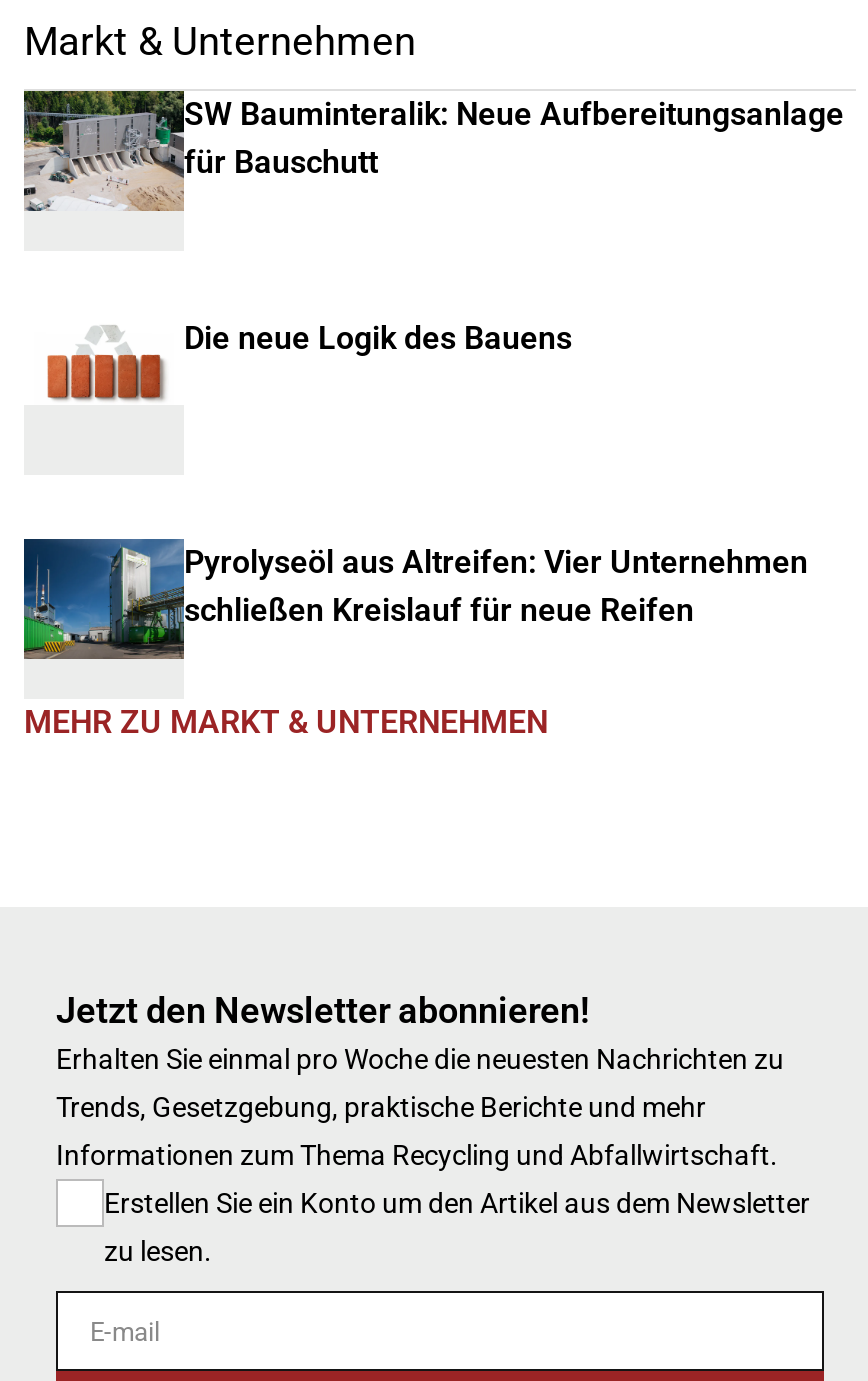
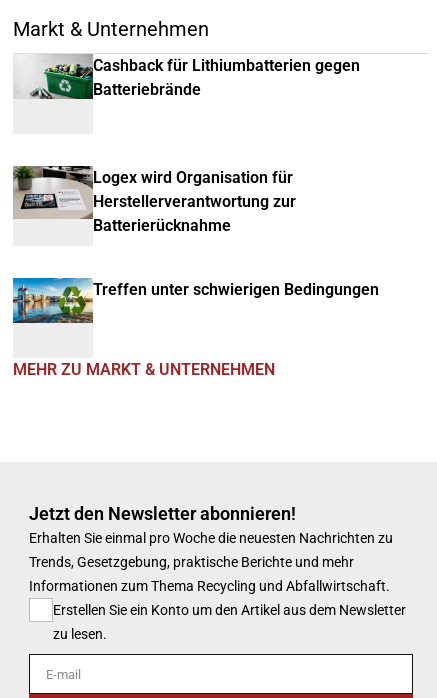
[22,89,844,213] [image] | SW Bauminteralik: Neue Aufbereitungsanlage | für Bauschutt -> [13,54,360,114] [image] | Cashback für Lithiumbatterien gegen | Batteriebrände
[24,315,572,419] [image] | Die neue Logik des Bauens -> [12,165,296,235] [image] | Logex wird Organisation für | Herstellerverantwortung zur | Batterierücknahme
[22,537,808,661] [image] | Pyrolyseöl aus Altreifen: Vier Unternehmen | schließen Kreislauf für neue Reifen -> [12,277,379,338] [image] | Treffen unter schwierigen Bedingungen

